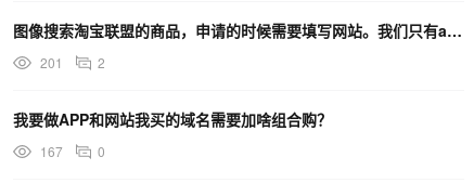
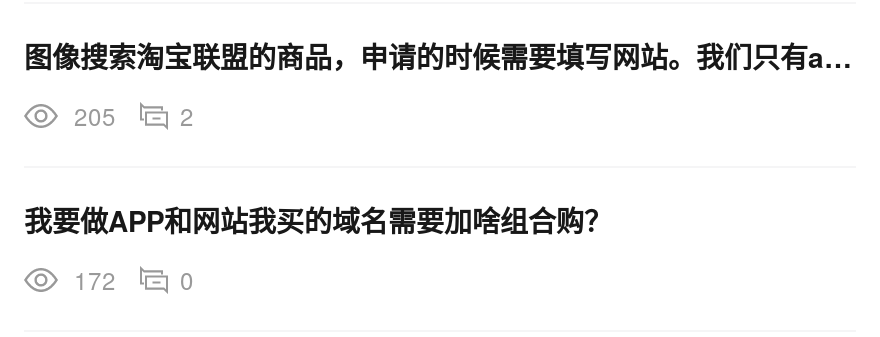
[40,53,105,71] 201 2 -> [74,98,194,132] 205 2
[40,142,105,160] 167 0 -> [74,262,194,296] 172 0

